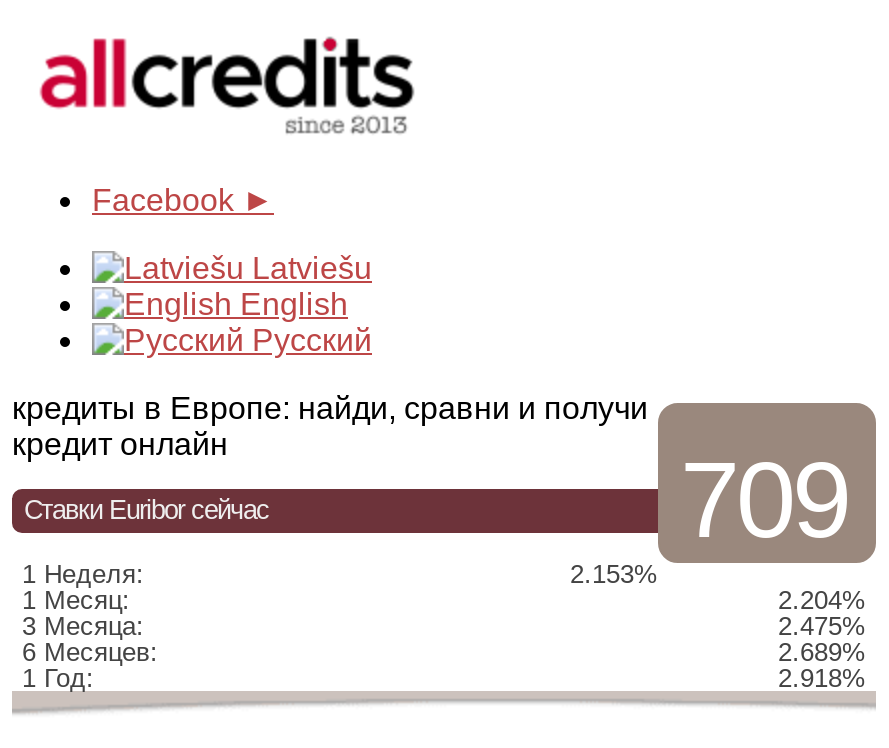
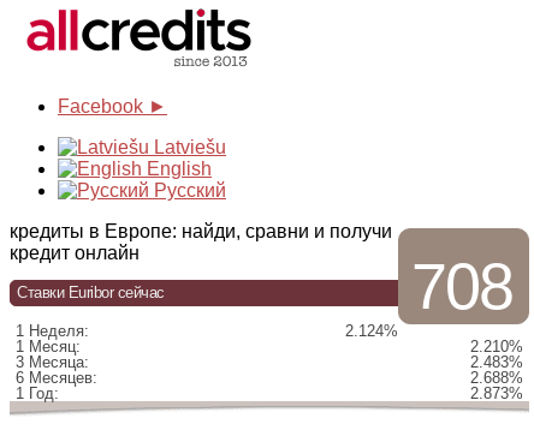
[680,439,848,559] 709 -> [411,250,512,322] 708
[570,558,658,588] 2.153% -> [345,322,398,340] 2.124%
[778,584,866,614] 2.204% -> [470,337,523,355] 2.210%
[778,610,866,640] 2.475% -> [470,353,523,371] 2.483%
[778,636,866,666] 2.689% -> [470,368,523,386] 2.688%
[778,662,866,692] 2.918% -> [470,384,523,402] 2.873%

